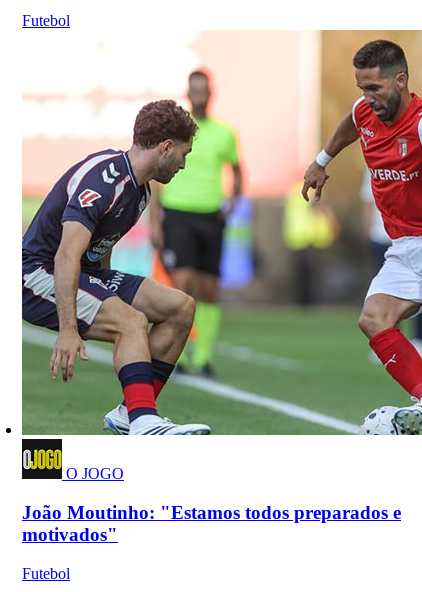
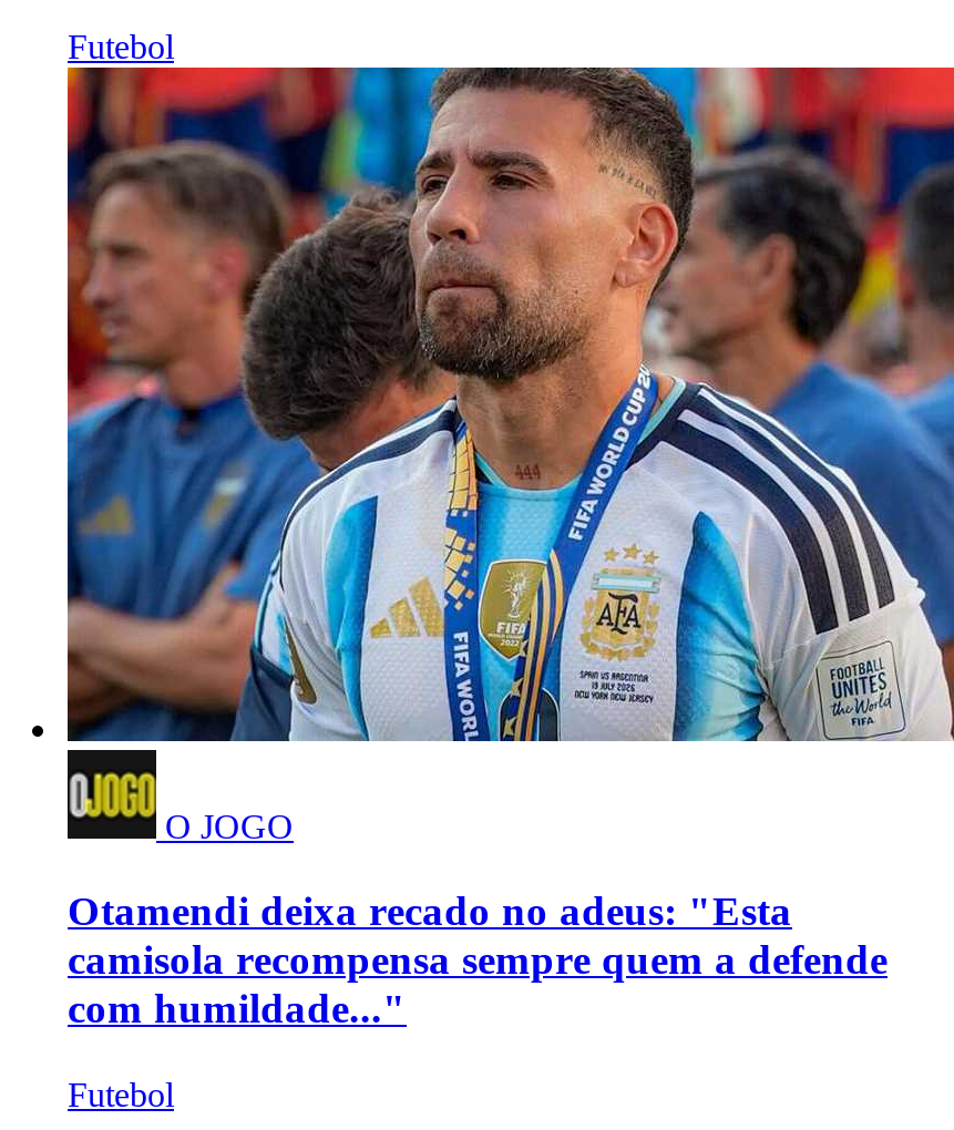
[21,30,419,435] [image] -> [65,64,947,751] [image]
moved [66,465,124,482] -> [165,807,294,844]: O JOGO
[22,502,401,545] João Moutinho: "Estamos todos preparados e | motivados" -> [68,888,888,1032] Otamendi deixa recado no adeus: "Esta | camisola recompensa sempre quem a defende | com humildade..."

